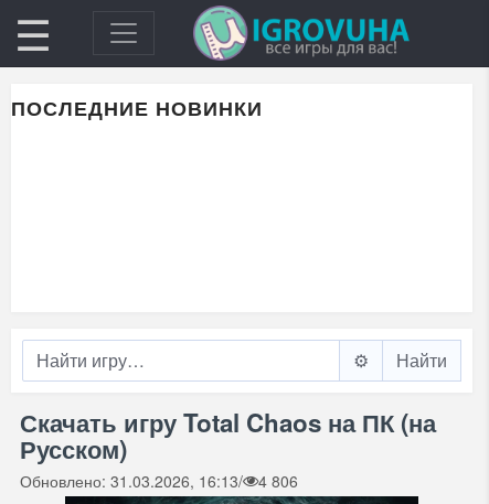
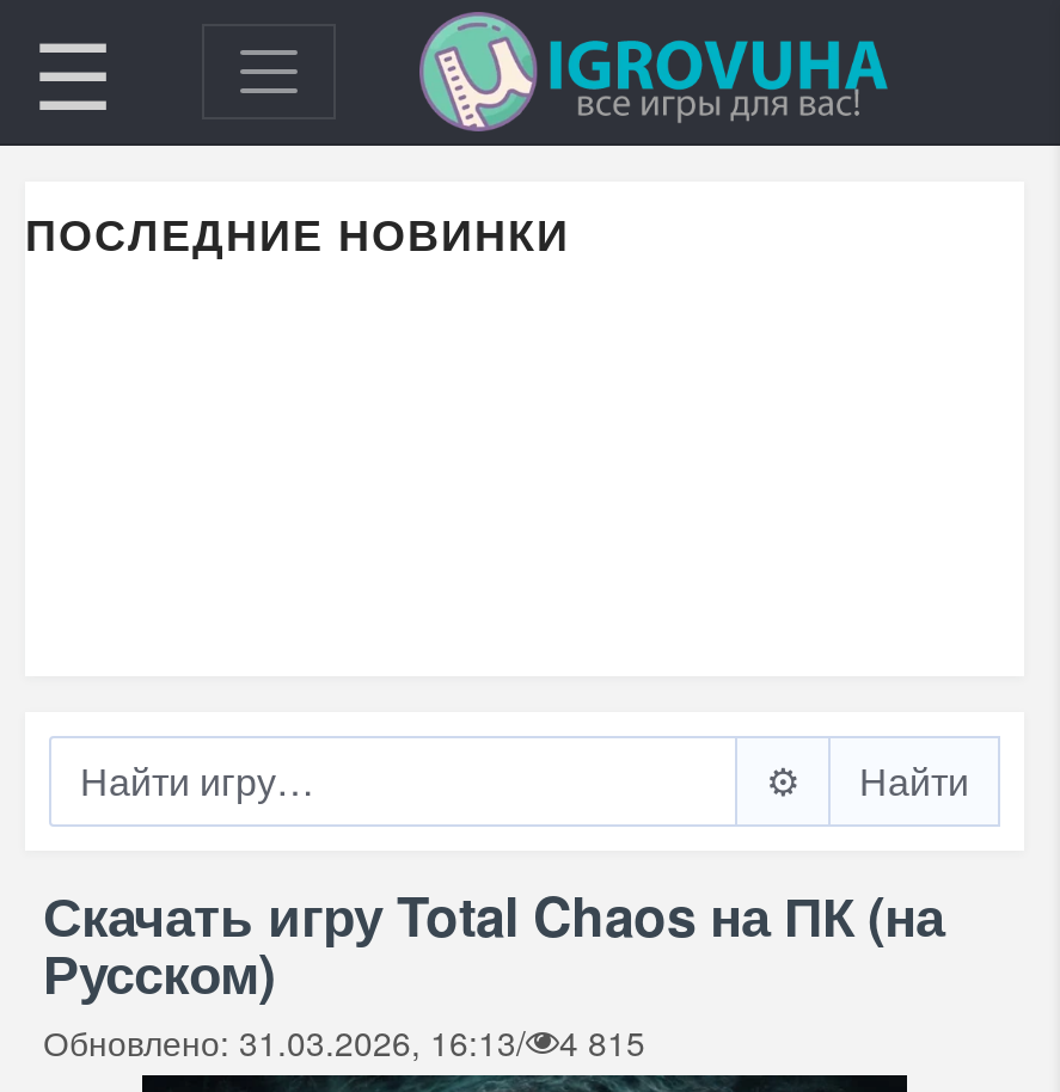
[19,470,297,492] Обновлено: 31.03.2026, 16:13/ 4 806 -> [43,1018,645,1066] Обновлено: 31.03.2026, 16:13/ 4 815

